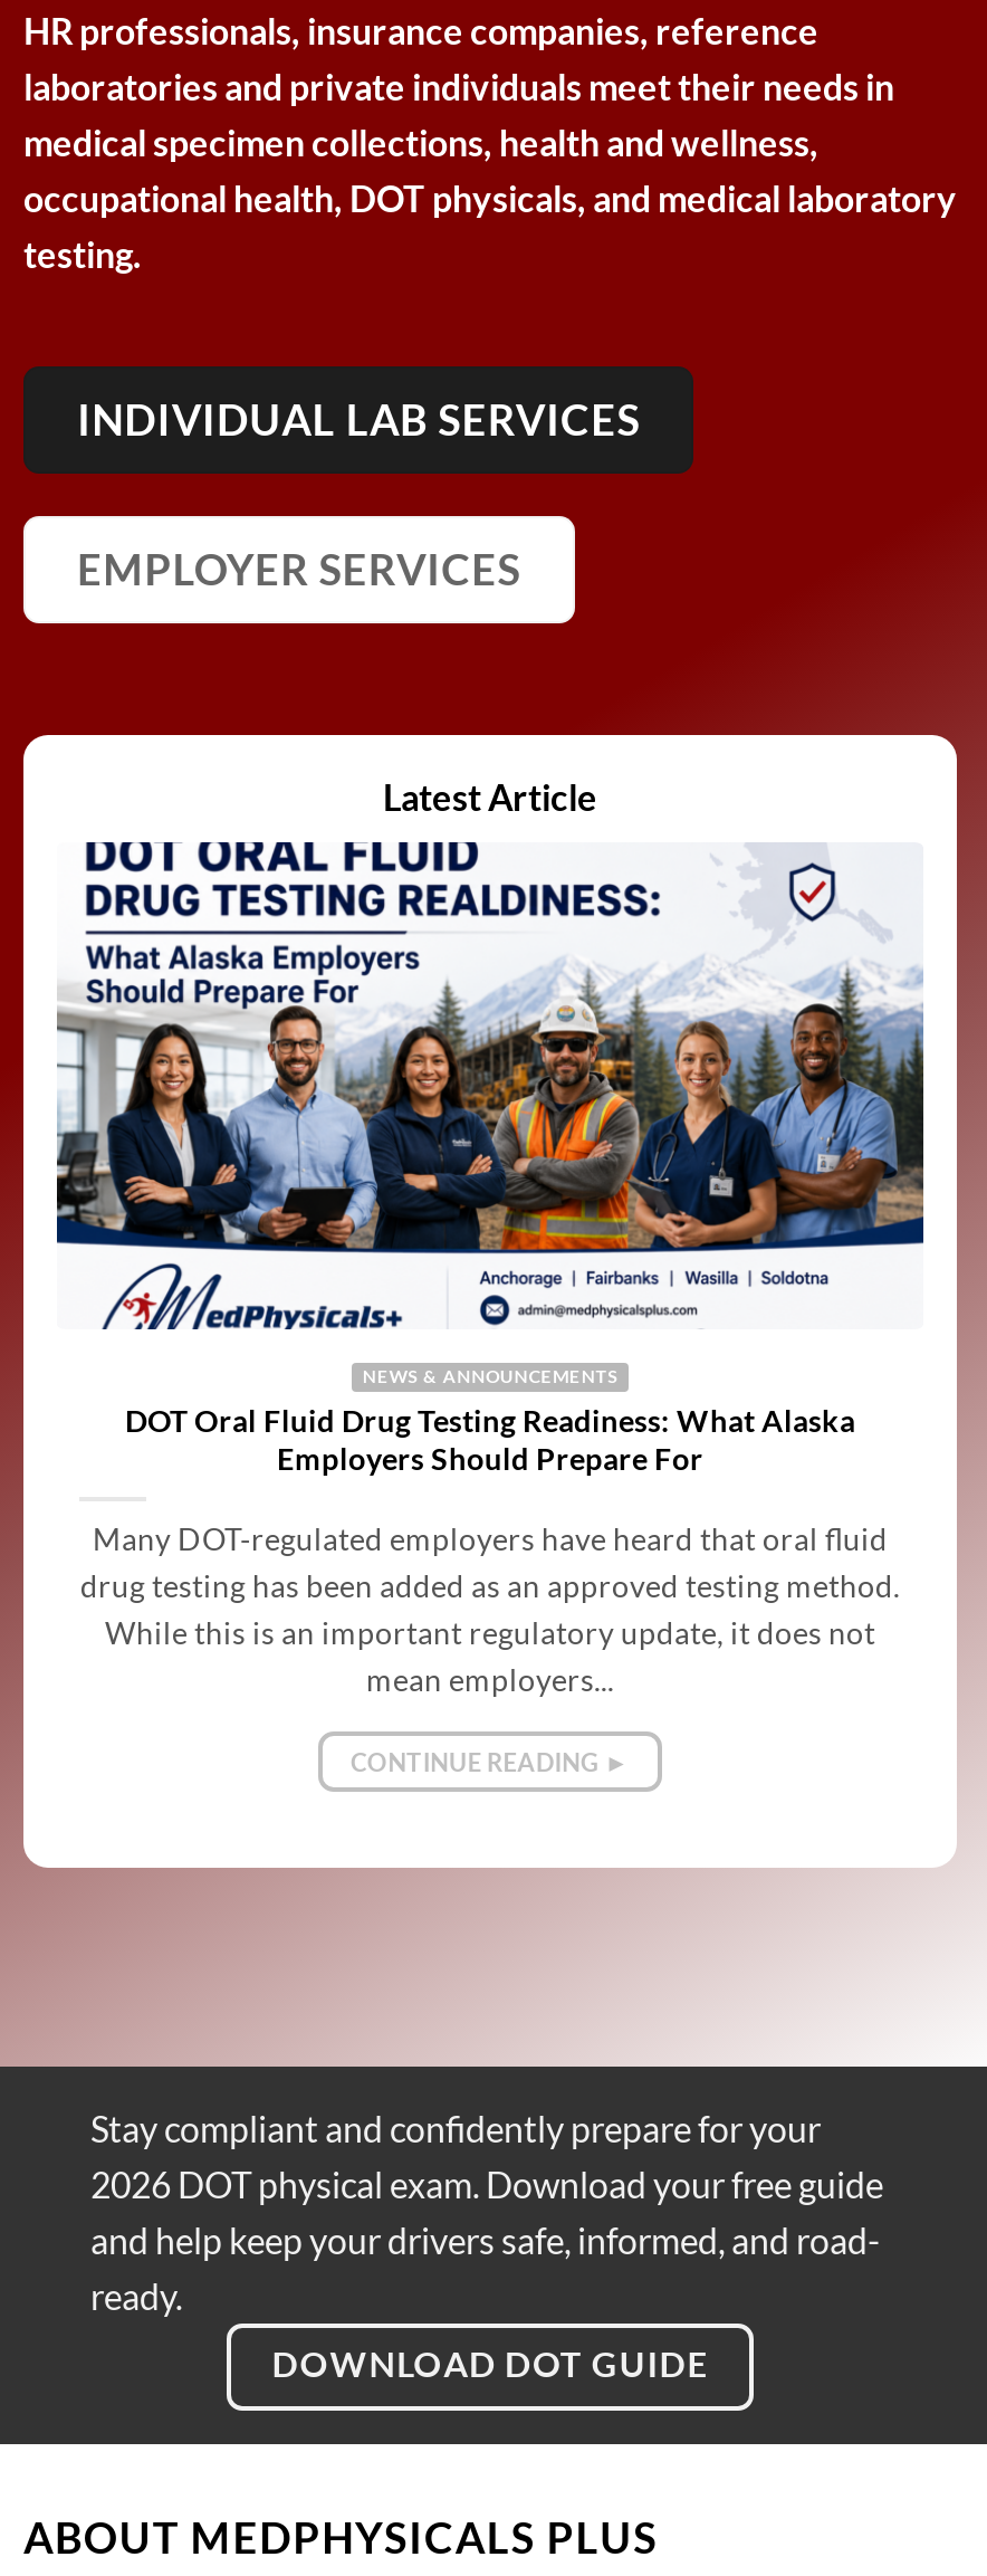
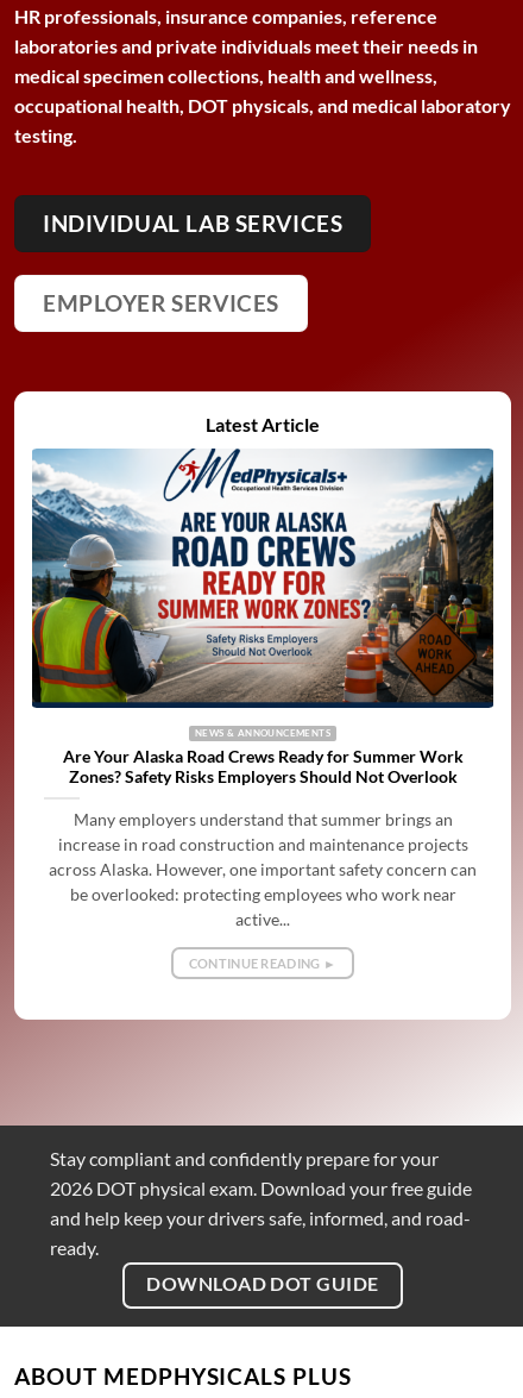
[55,840,926,1477] [image] | DOT Oral Fluid Drug Testing Readiness: What Alaska | Employers Should Prepare For -> [31,447,494,786] [image] | Are Your Alaska Road Crews Ready for Summer Work | Zones? Safety Risks Employers Should Not Overlook
[80,1521,900,1698] Many DOT-regulated employers have heard that oral fluid | drug testing has been added as an approved testing method. | While this is an important regulatory update, it does not | mean employers... -> [49,810,477,929] Many employers understand that summer brings an | increase in road construction and maintenance projects | across Alaska. However, one important safety concern can | be overlooked: protecting employees who work near | active...

